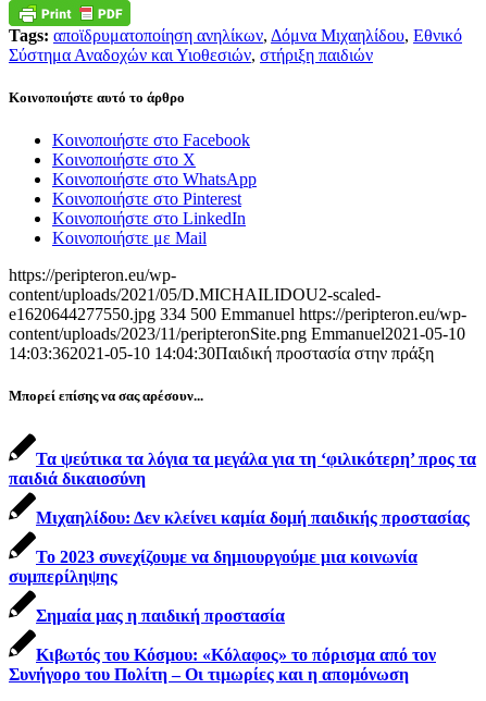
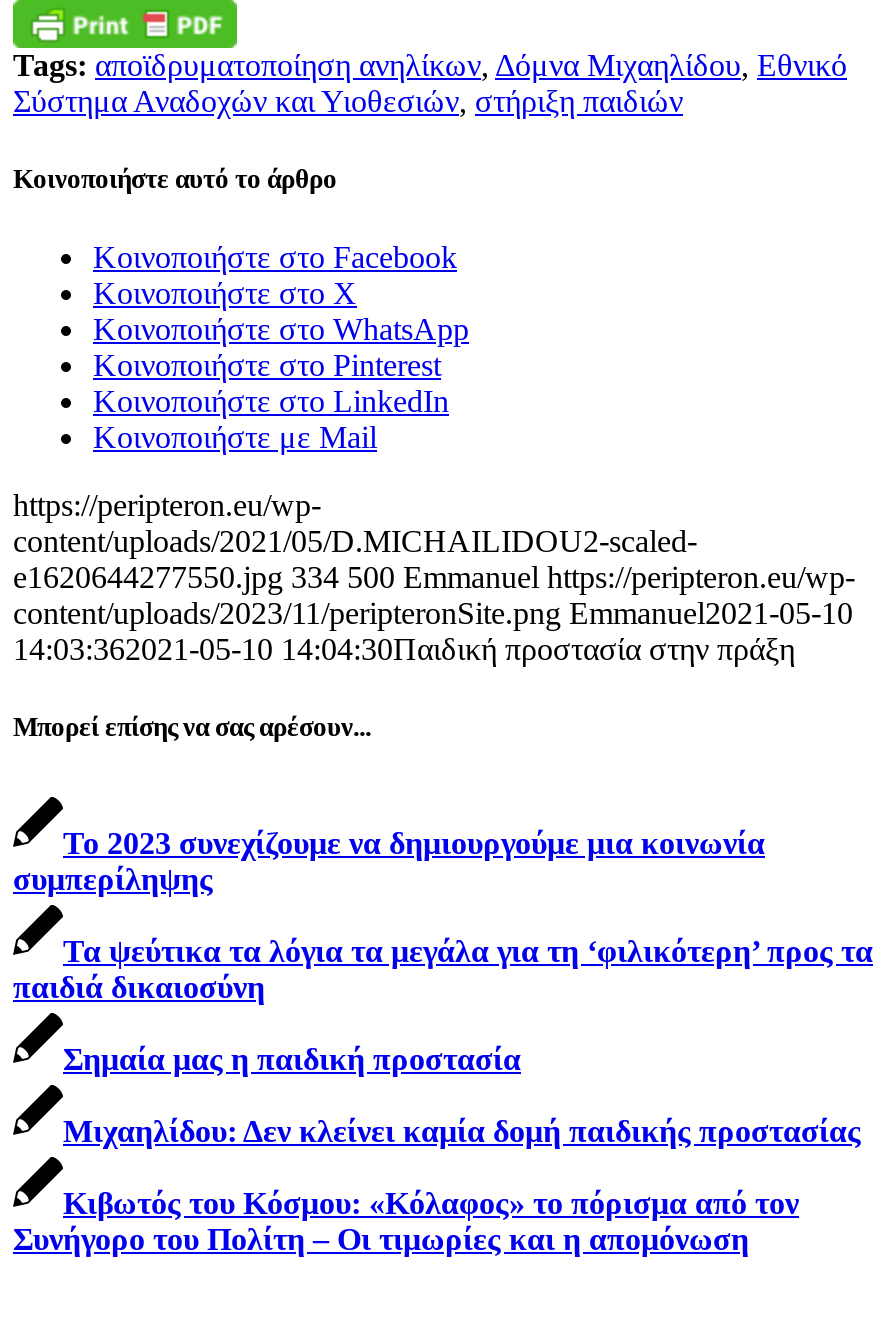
moved [9,449,476,487] -> [13,933,873,1003]: Τα ψεύτικα τα λόγια τα μεγάλα για τη ‘φιλικότερη’ προς τα | παιδιά δικαιοσύνη
moved [36,508,470,526] -> [63,1113,861,1147]: Μιχαηλίδου: Δεν κλείνει καμία δομή παιδικής προστασίας
moved [9,547,418,585] -> [13,825,765,895]: Το 2023 συνεχίζουμε να δημιουργούμε μια κοινωνία | συμπερίληψης
moved [36,606,285,624] -> [63,1041,521,1075]: Σημαία μας η παιδική προστασία

